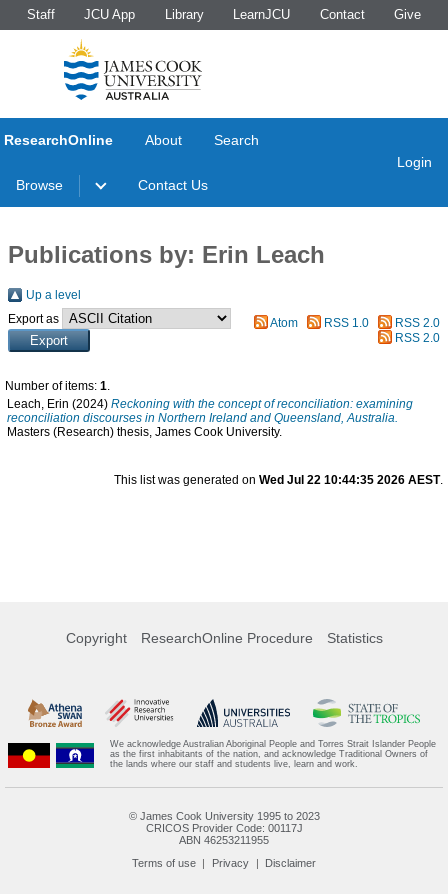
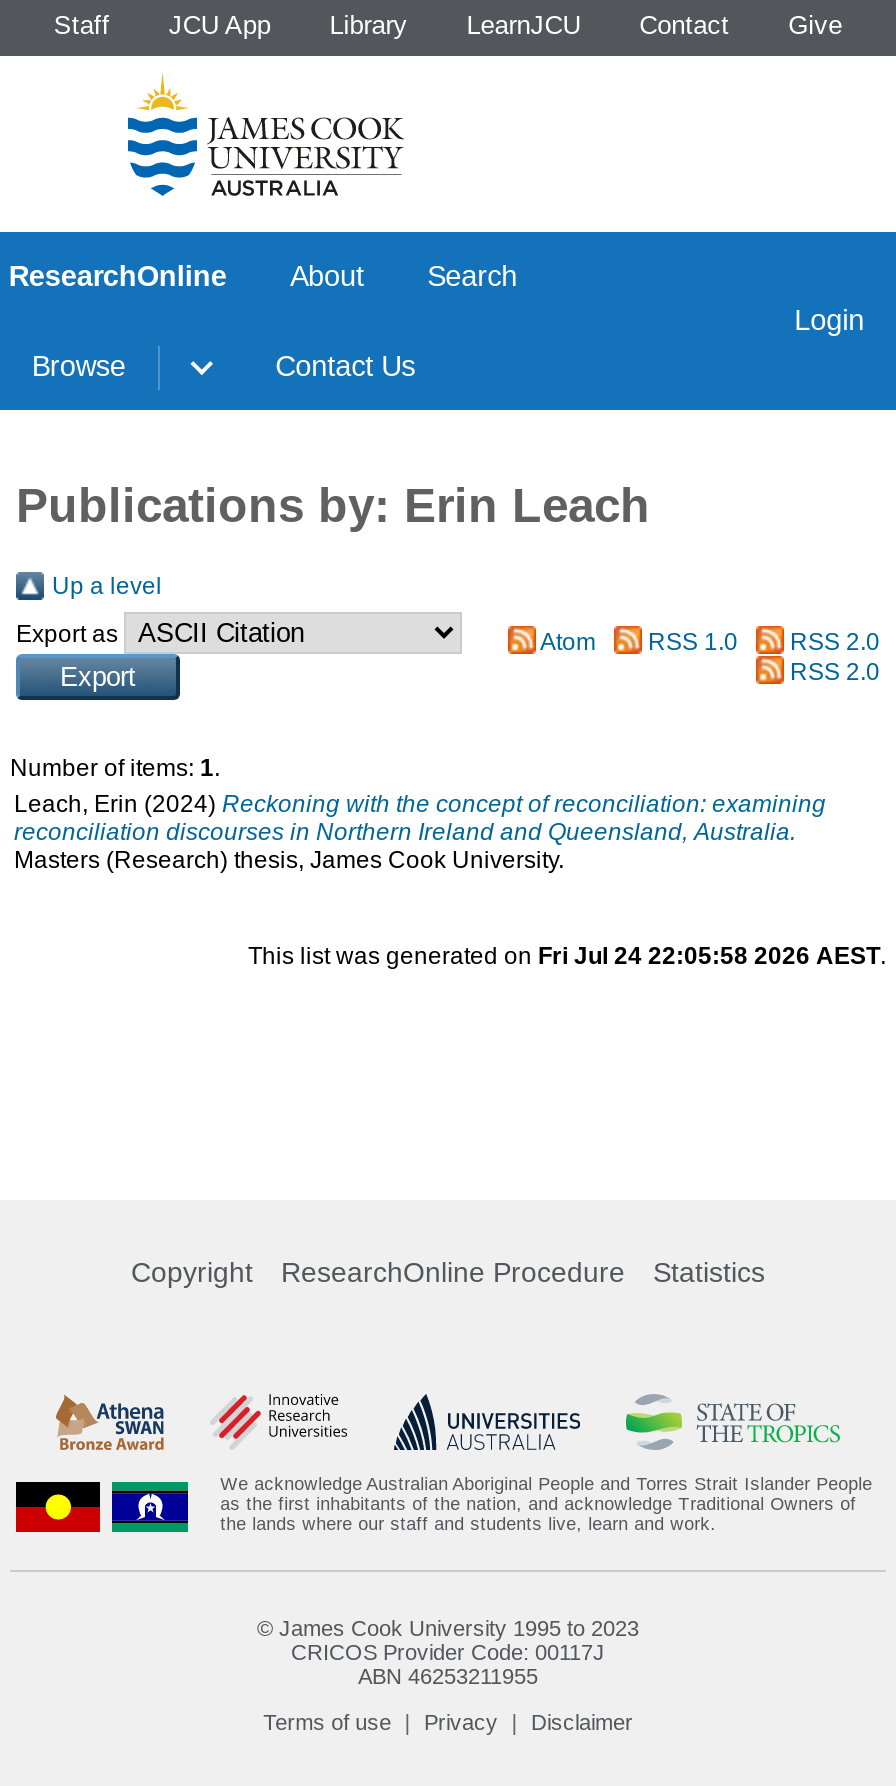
[114,473,443,487] This list was generated on Wed Jul 22 10:44:35 2026 AEST. -> [248,943,886,971] This list was generated on Fri Jul 24 22:05:58 2026 AEST.

